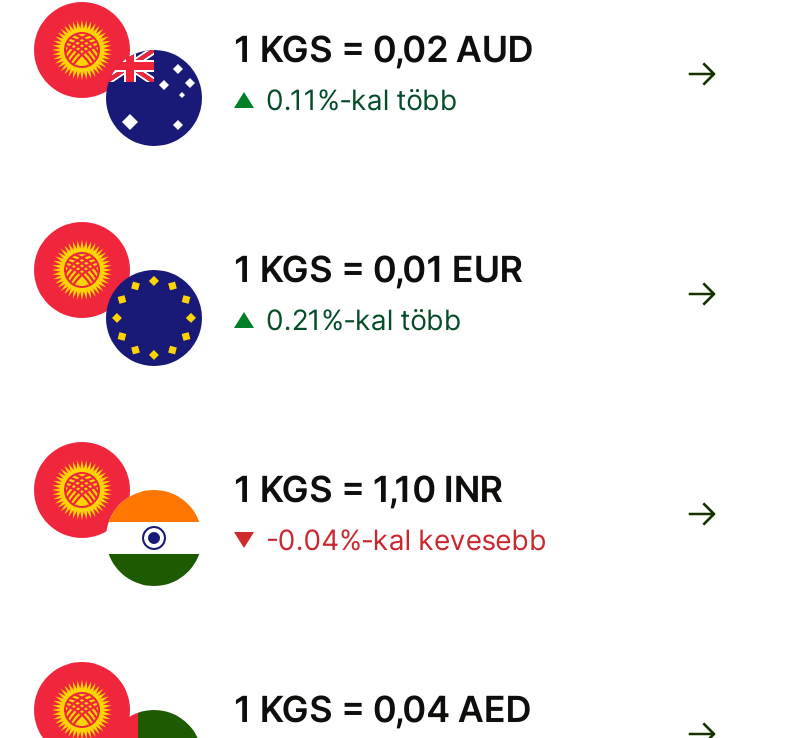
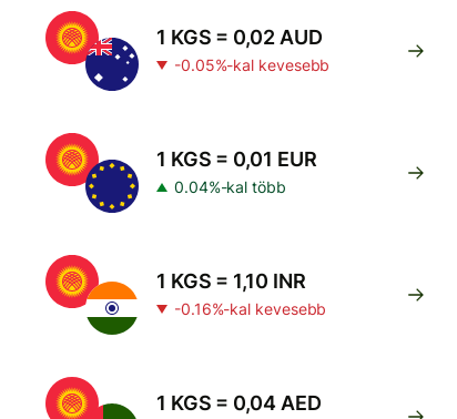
[266,82,458,116] 0.11%-kal több -> [174,55,330,74] -0.05%-kal kevesebb
[266,302,462,336] 0.21%-kal több -> [174,177,286,196] 0.04%-kal több
[266,522,547,556] -0.04%-kal kevesebb -> [174,299,327,318] -0.16%-kal kevesebb

